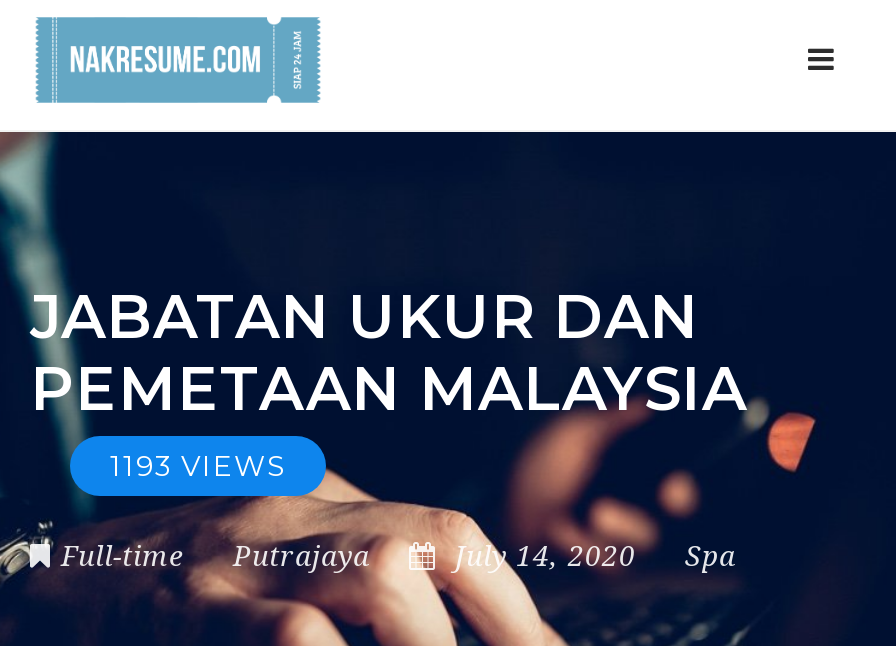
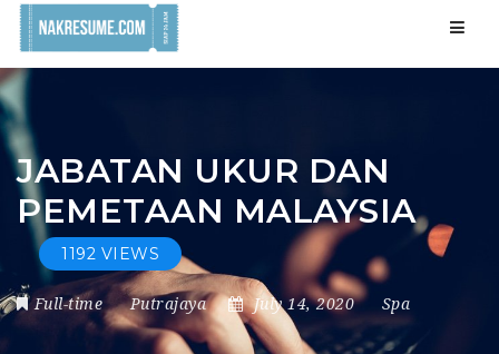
[110,448,286,484] 1193 VIEWS -> [61,244,159,264] 1192 VIEWS

